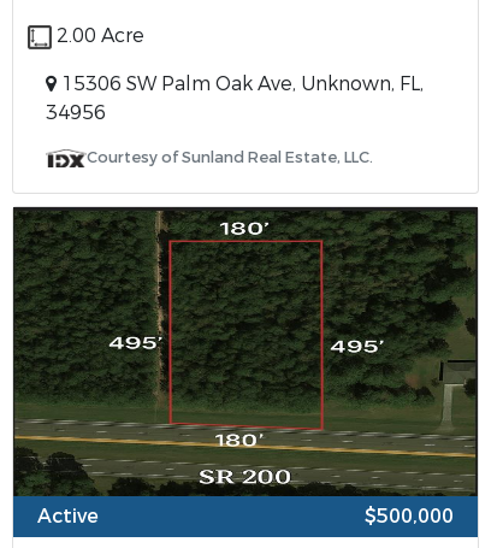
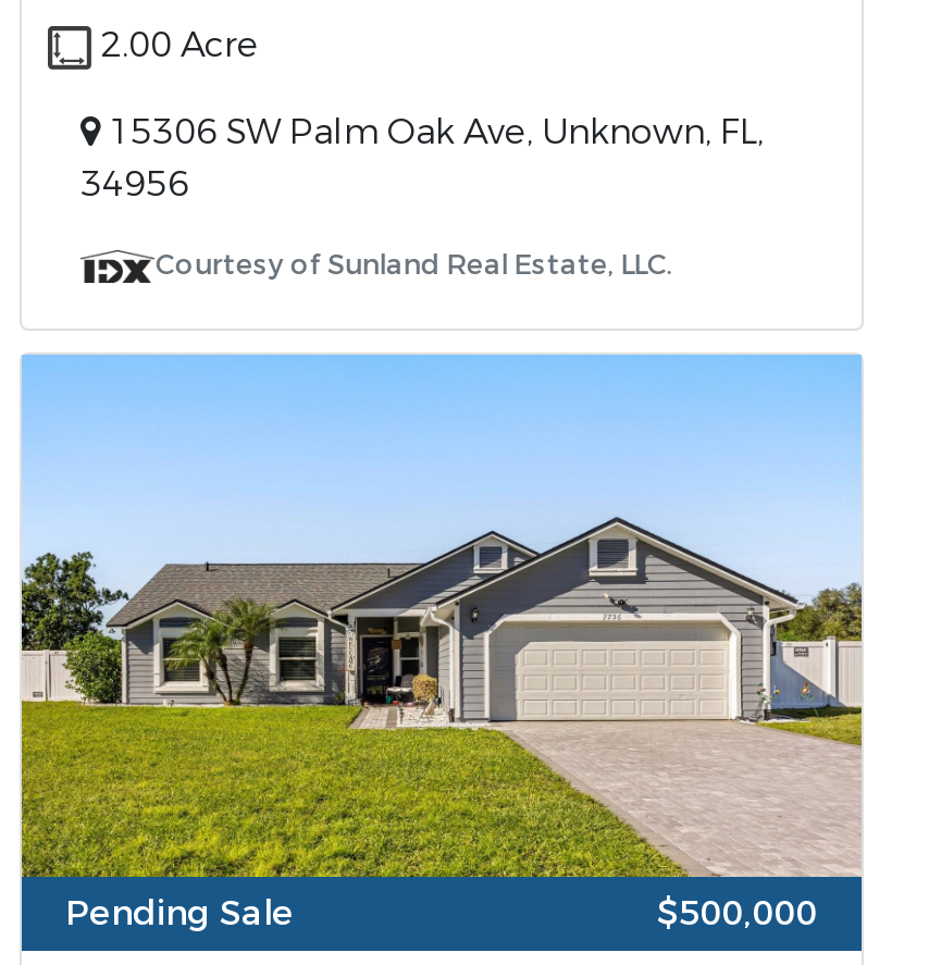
[12,206,479,529] [image] | Active -> [20,352,864,936] [image] | Pending Sale

